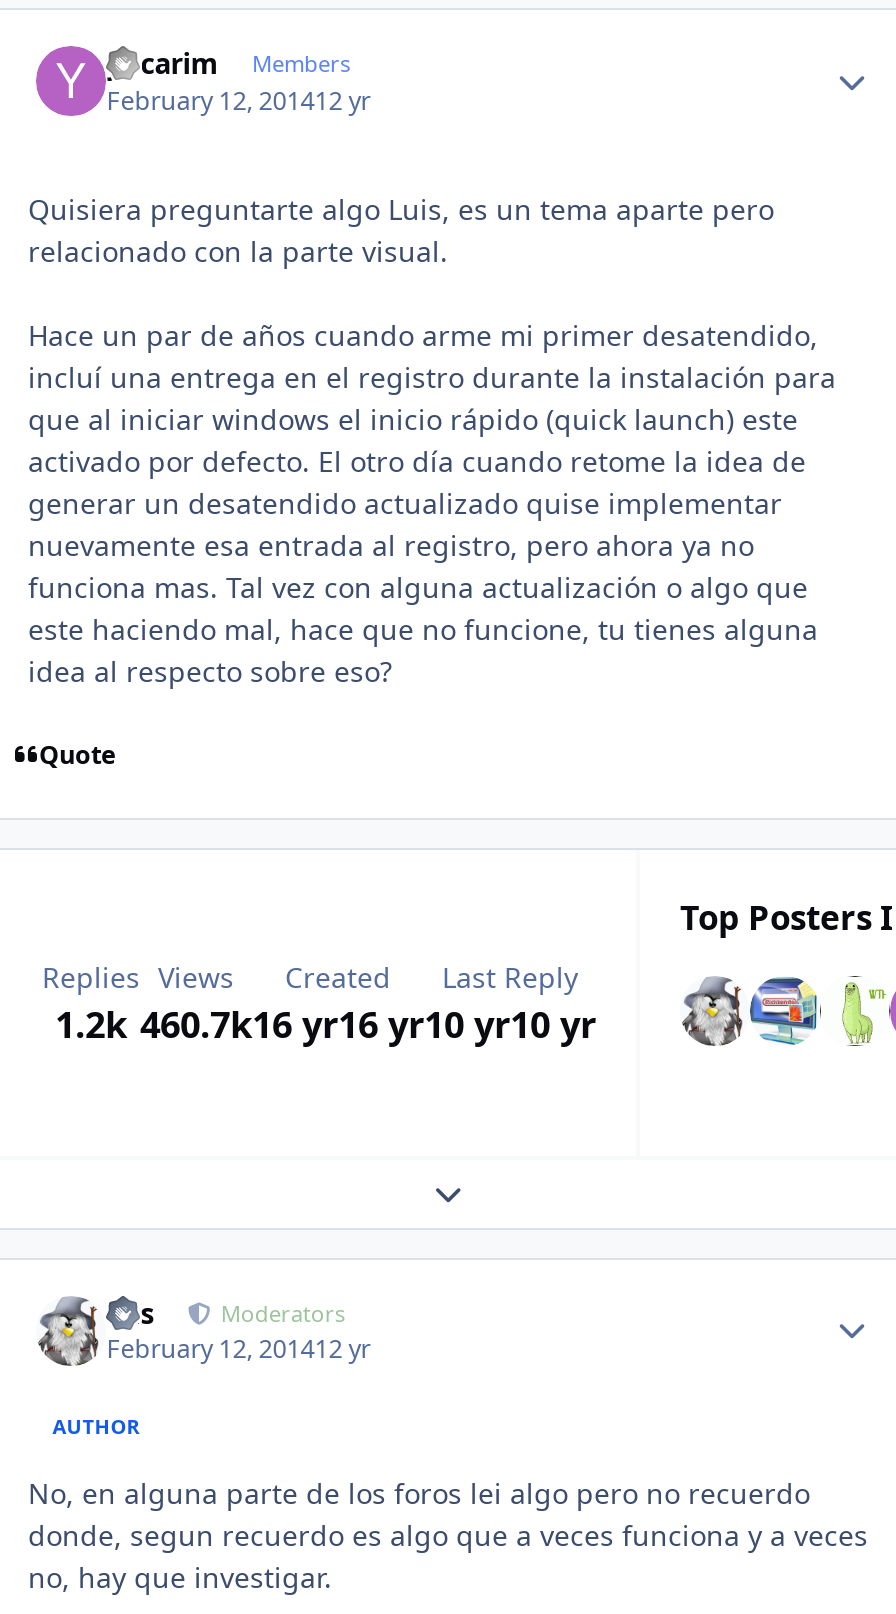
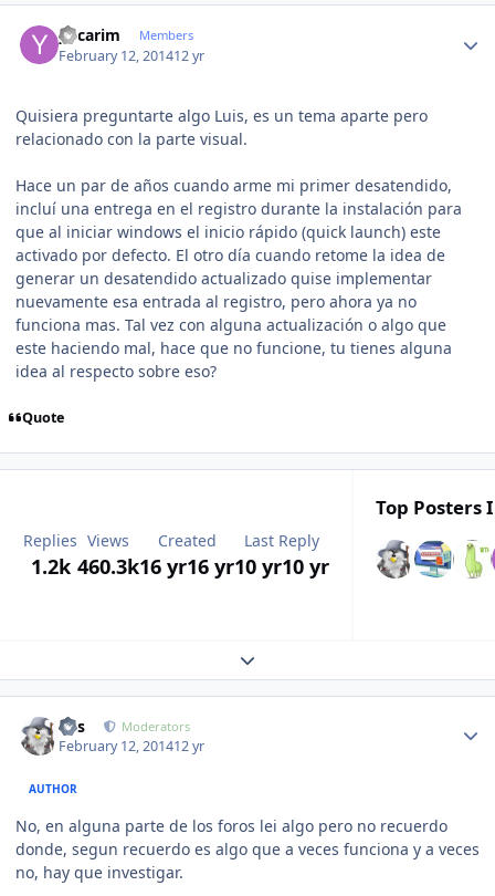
[55,999,596,1047] 1.2k 460.7k 16 yr16 yr 10 yr10 yr -> [30,553,329,579] 1.2k 460.3k 16 yr16 yr 10 yr10 yr

